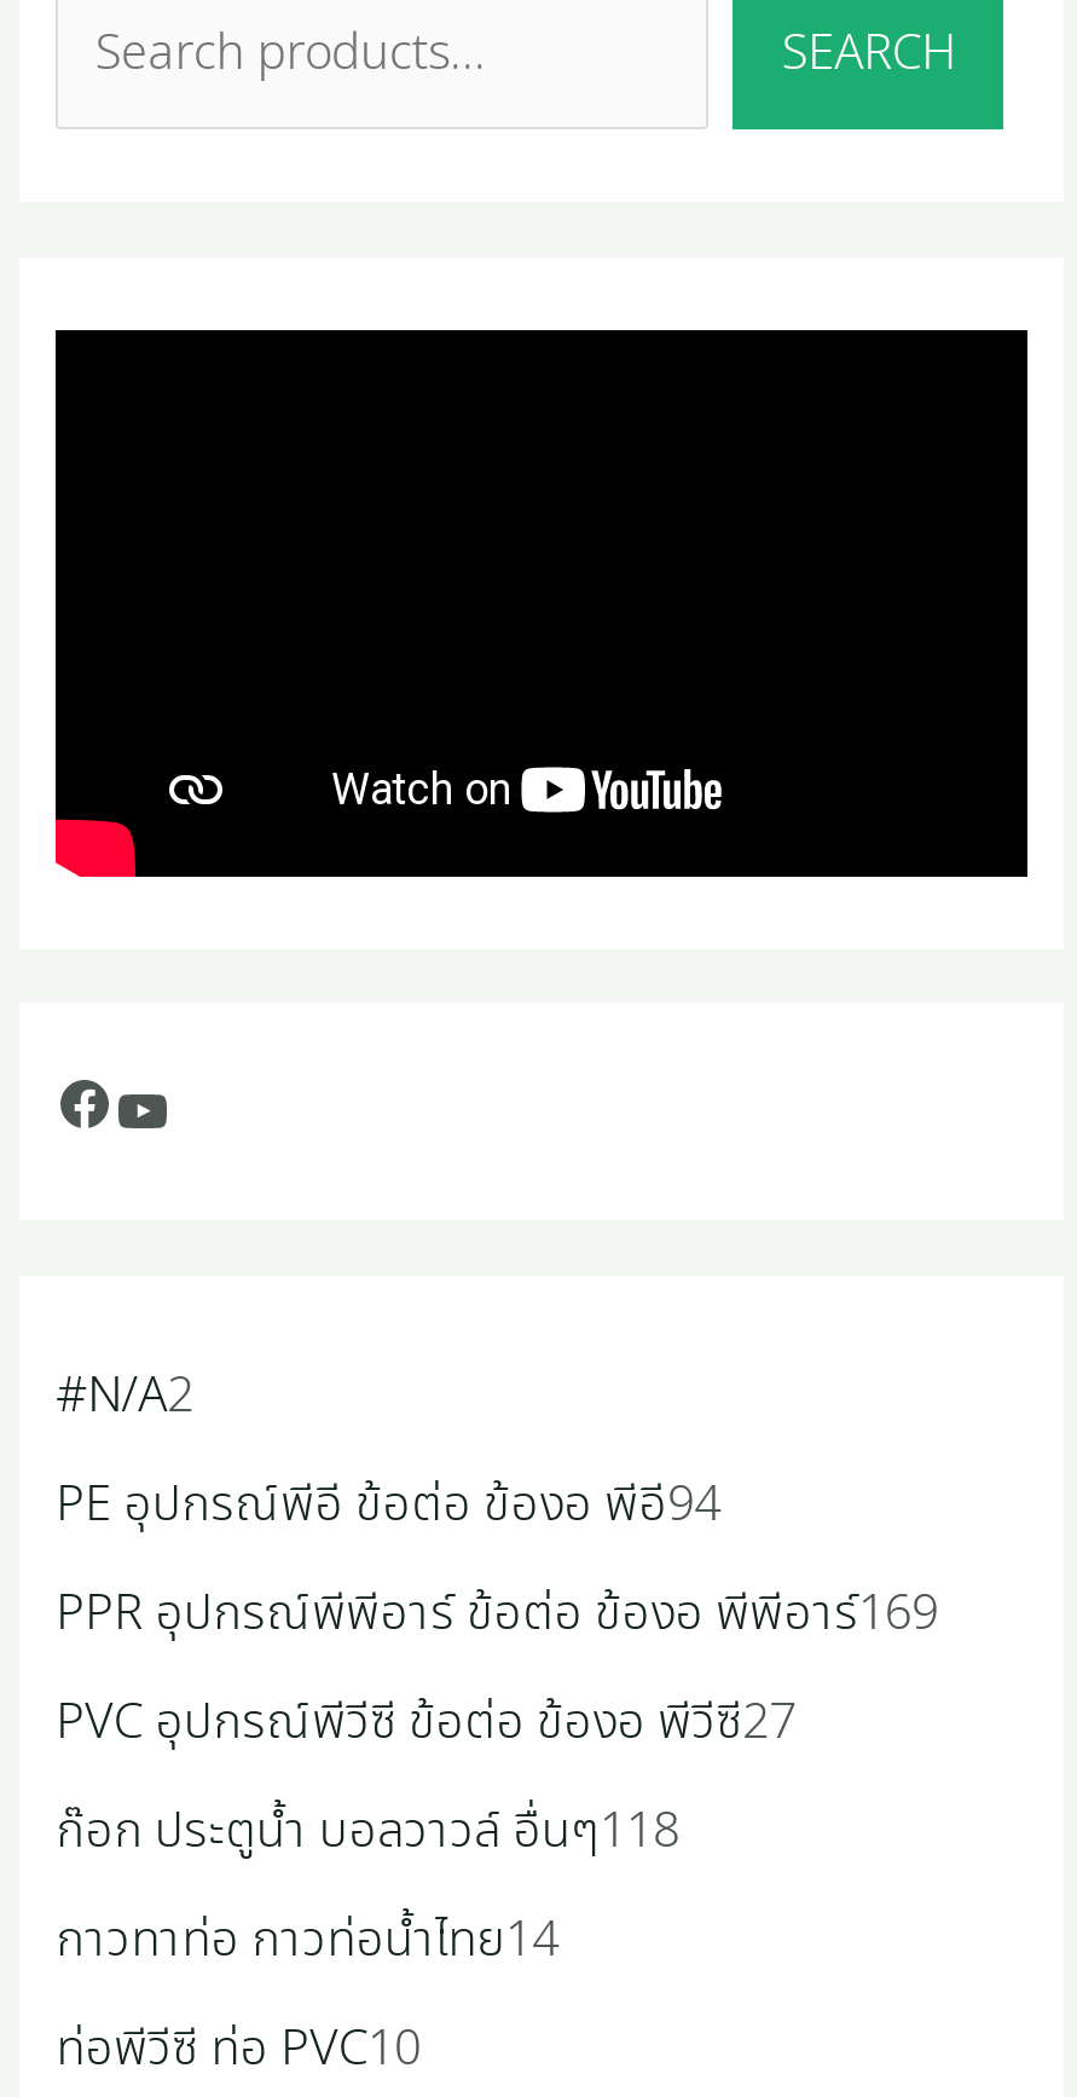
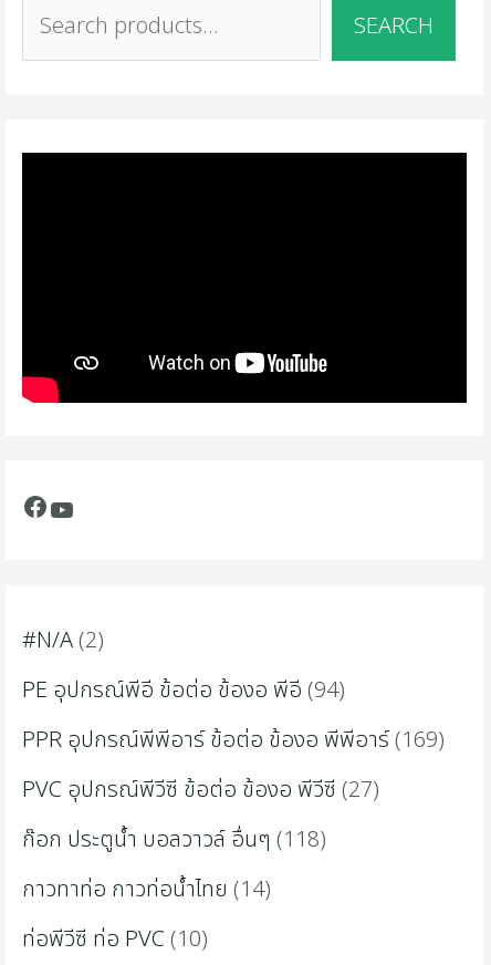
[56,1468,721,1541] PE อุปกรณ์พีอี ข้อต่อ ข้องอ พีอี94 -> [22,674,339,707] PE อุปกรณ์พีอี ข้อต่อ ข้องอ พีอี 94
[56,1577,938,1650] PPR อุปกรณ์พีพีอาร์ ข้อต่อ ข้องอ พีพีอาร์169 -> [22,723,438,757] PPR อุปกรณ์พีพีอาร์ ข้อต่อ ข้องอ พีพีอาร์ 169
[56,1686,796,1759] PVC อุปกรณ์พีวีซี ข้อต่อ ข้องอ พีวีซี27 -> [22,773,373,806] PVC อุปกรณ์พีวีซี ข้อต่อ ข้องอ พีวีซี 27
[56,1795,680,1867] ก๊อก ประตูน้ำ บอลวาวล์ อื่นๆ118 -> [22,823,320,856] ก๊อก ประตูน้ำ บอลวาวล์ อื่นๆ 118
[56,1904,559,1976] กาวทาท่อ กาวท่อน้ำไทย14 -> [22,873,264,906] กาวทาท่อ กาวท่อน้ำไทย 14

